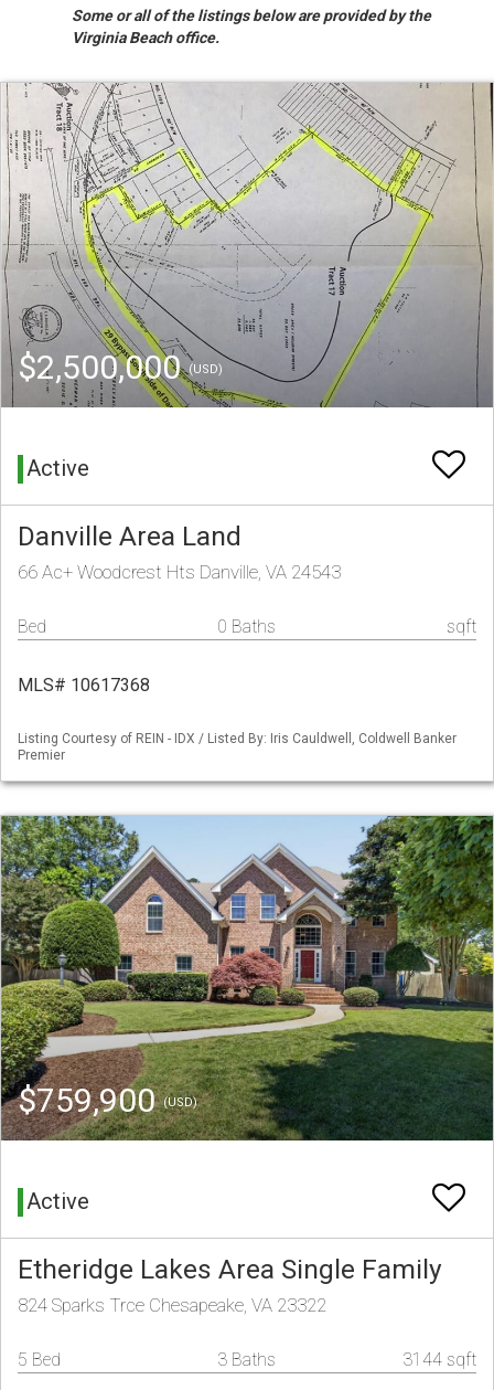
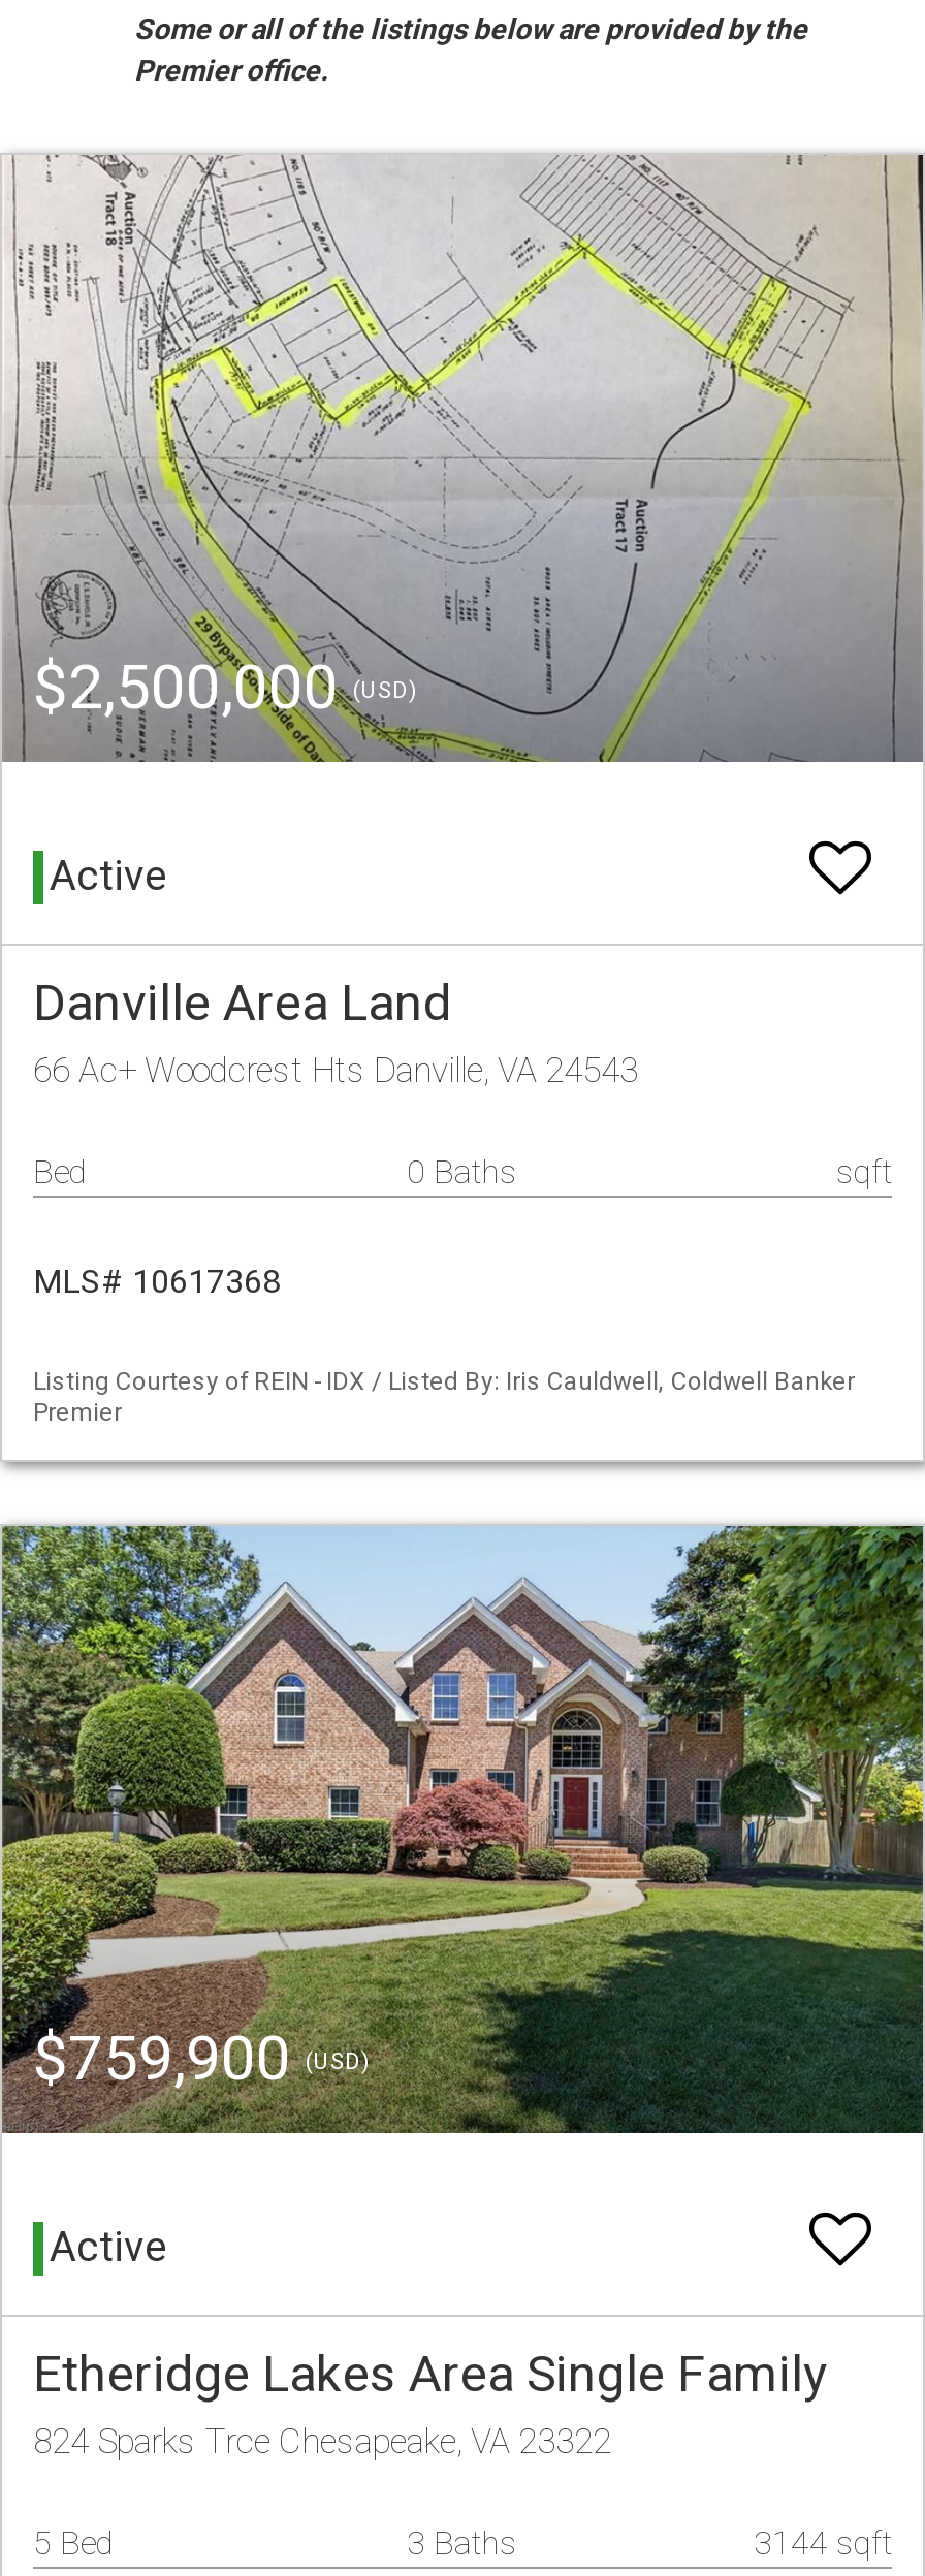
[72,29,219,46] Virginia Beach office. -> [134,54,328,87] Premier office.

